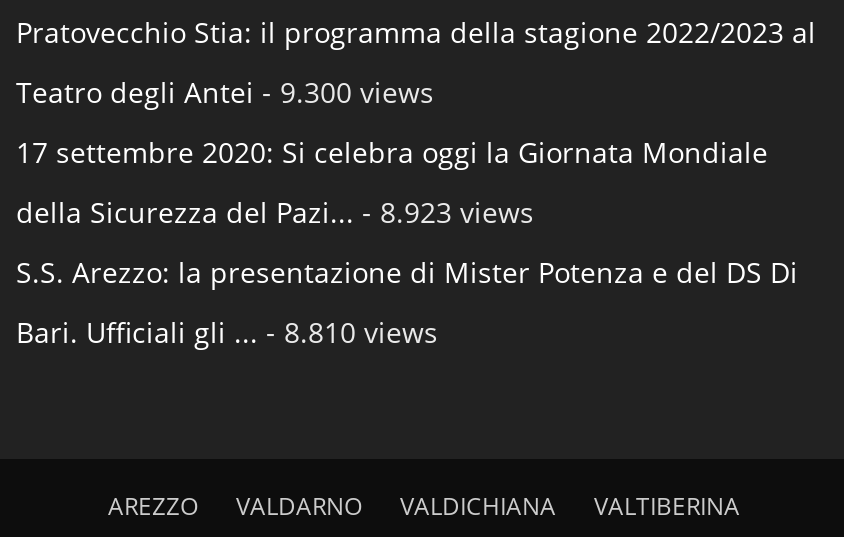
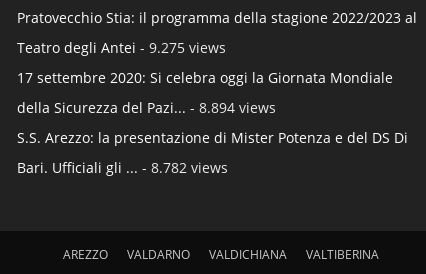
[16,73,434,111] Teatro degli Antei - 9.300 views -> [17,38,226,57] Teatro degli Antei - 9.275 views
[16,193,534,231] della Sicurezza del Pazi... - 8.923 views -> [17,98,276,117] della Sicurezza del Pazi... - 8.894 views
[16,313,438,351] Bari. Ufficiali gli ... - 8.810 views -> [17,158,228,177] Bari. Ufficiali gli ... - 8.782 views

